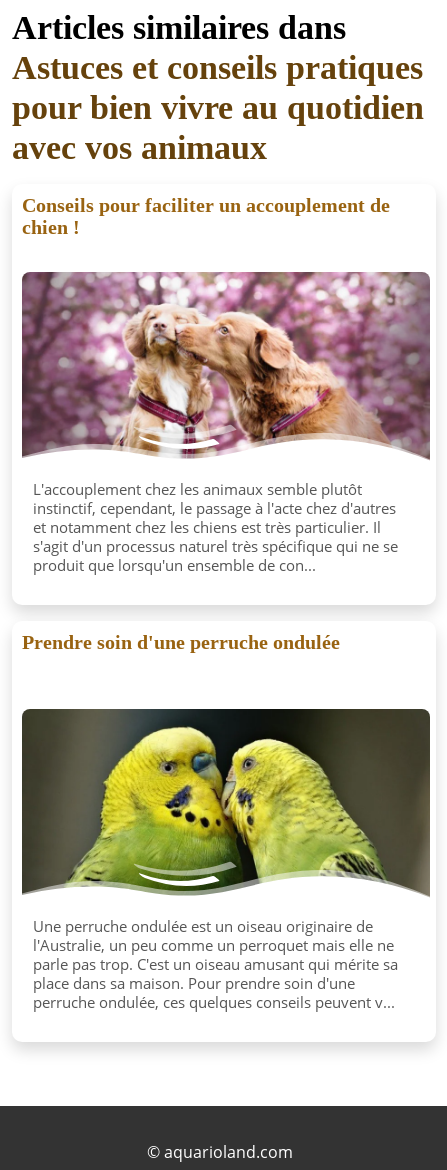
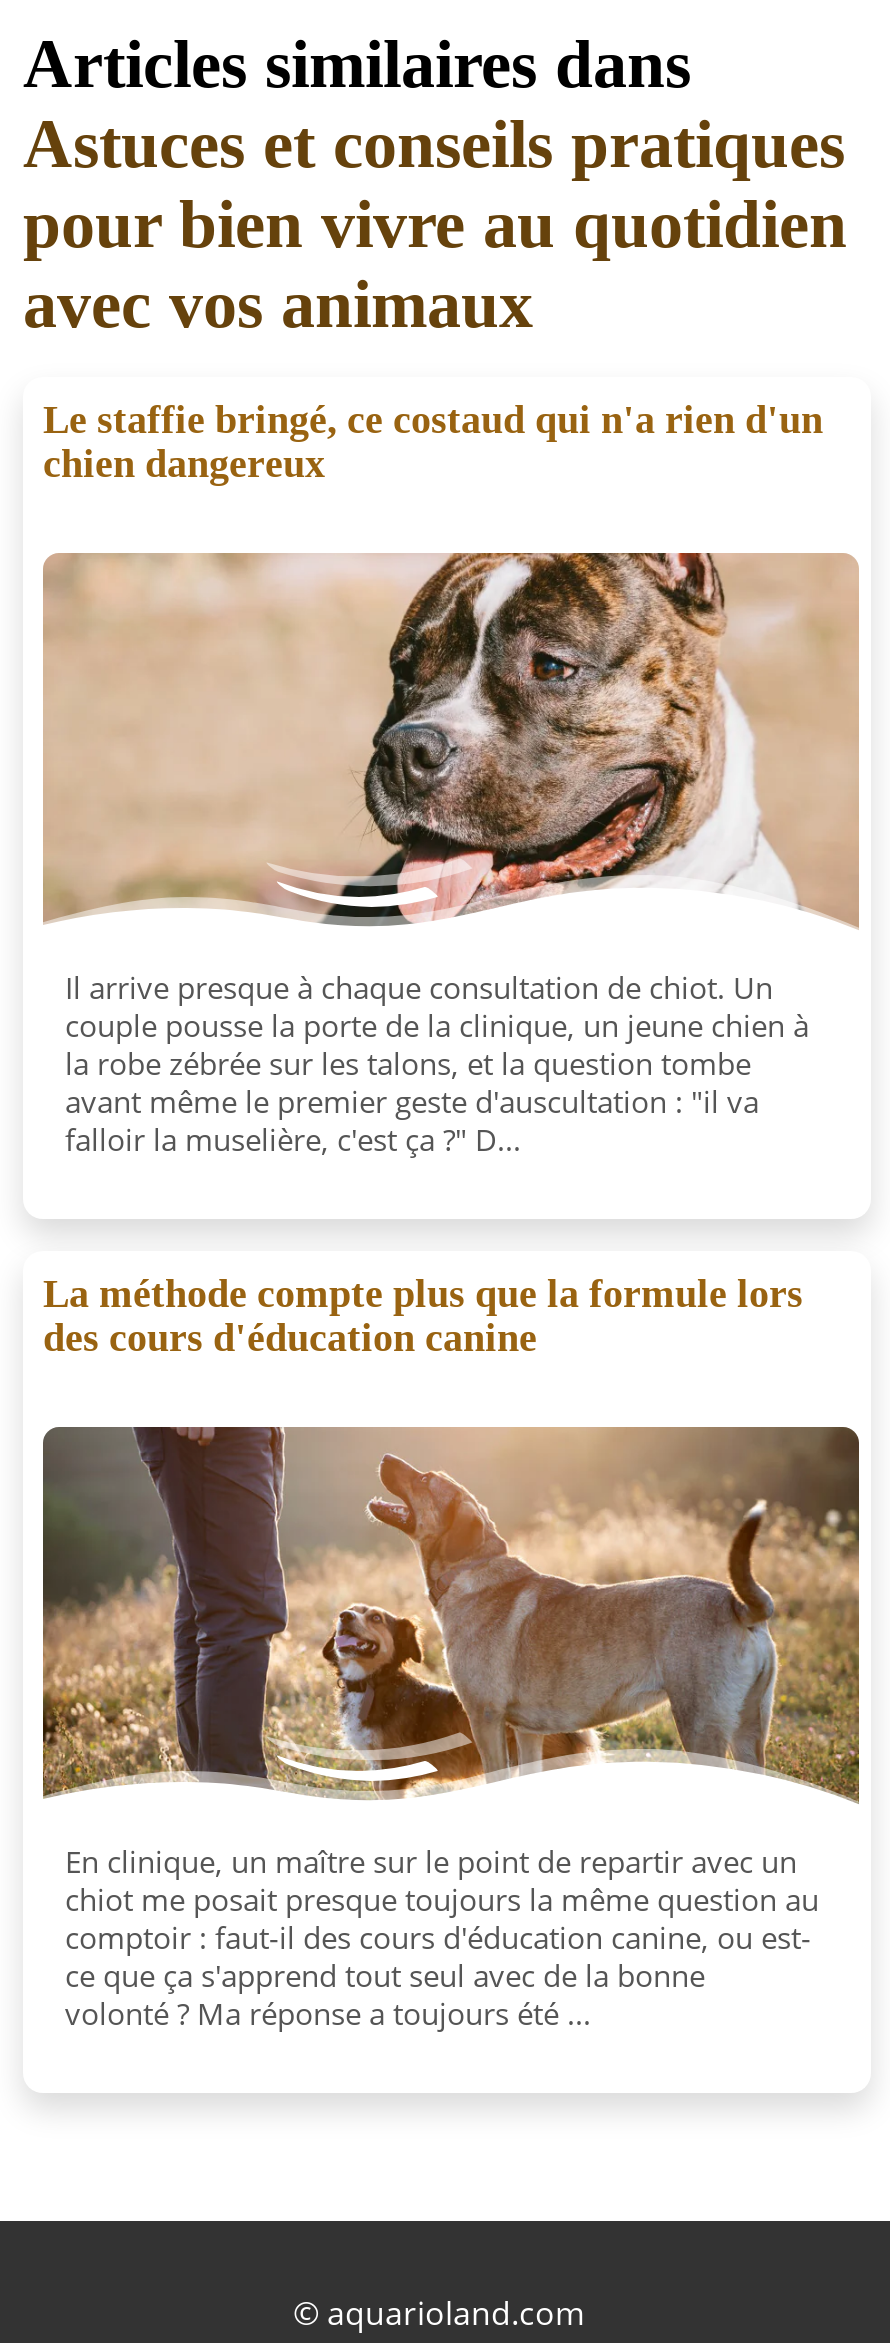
[22,194,390,238] Conseils pour faciliter un accouplement de | chien ! -> [43,396,823,484] Le staffie bringé, ce costaud qui n'a rien d'un | chien dangereux
[21,271,431,575] [image] | L'accouplement chez les animaux semble plutôt | instinctif, cependant, le passage à l'acte chez d'autres | et notamment chez les chiens est très particulier. Il | s'agit d'un processus naturel très spécifique qui ne se | produit que lorsqu'un ensemble de con... -> [41,551,859,1158] [image] | Il arrive presque à chaque consultation de chiot. Un | couple pousse la porte de la clinique, un jeune chien à | la robe zébrée sur les talons, et la question tombe | avant même le premier geste d'auscultation : "il va | falloir la muselière, c'est ça ?" D...
[22,631,340,653] Prendre soin d'une perruche ondulée -> [43,1270,803,1358] La méthode compte plus que la formule lors | des cours d'éducation canine
[21,708,431,1012] [image] | Une perruche ondulée est un oiseau originaire de | l'Australie, un peu comme un perroquet mais elle ne | parle pas trop. C'est un oiseau amusant qui mérite sa | place dans sa maison. Pour prendre soin d'une | perruche ondulée, ces quelques conseils peuvent v... -> [41,1425,861,2032] [image] | En clinique, un maître sur le point de repartir avec un | chiot me posait presque toujours la même question au | comptoir : faut-il des cours d'éducation canine, ou est- | ce que ça s'apprend tout seul avec de la bonne | volonté ? Ma réponse a toujours été ...

